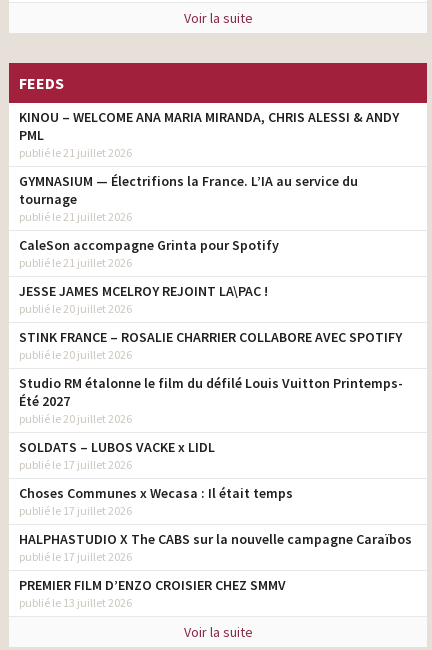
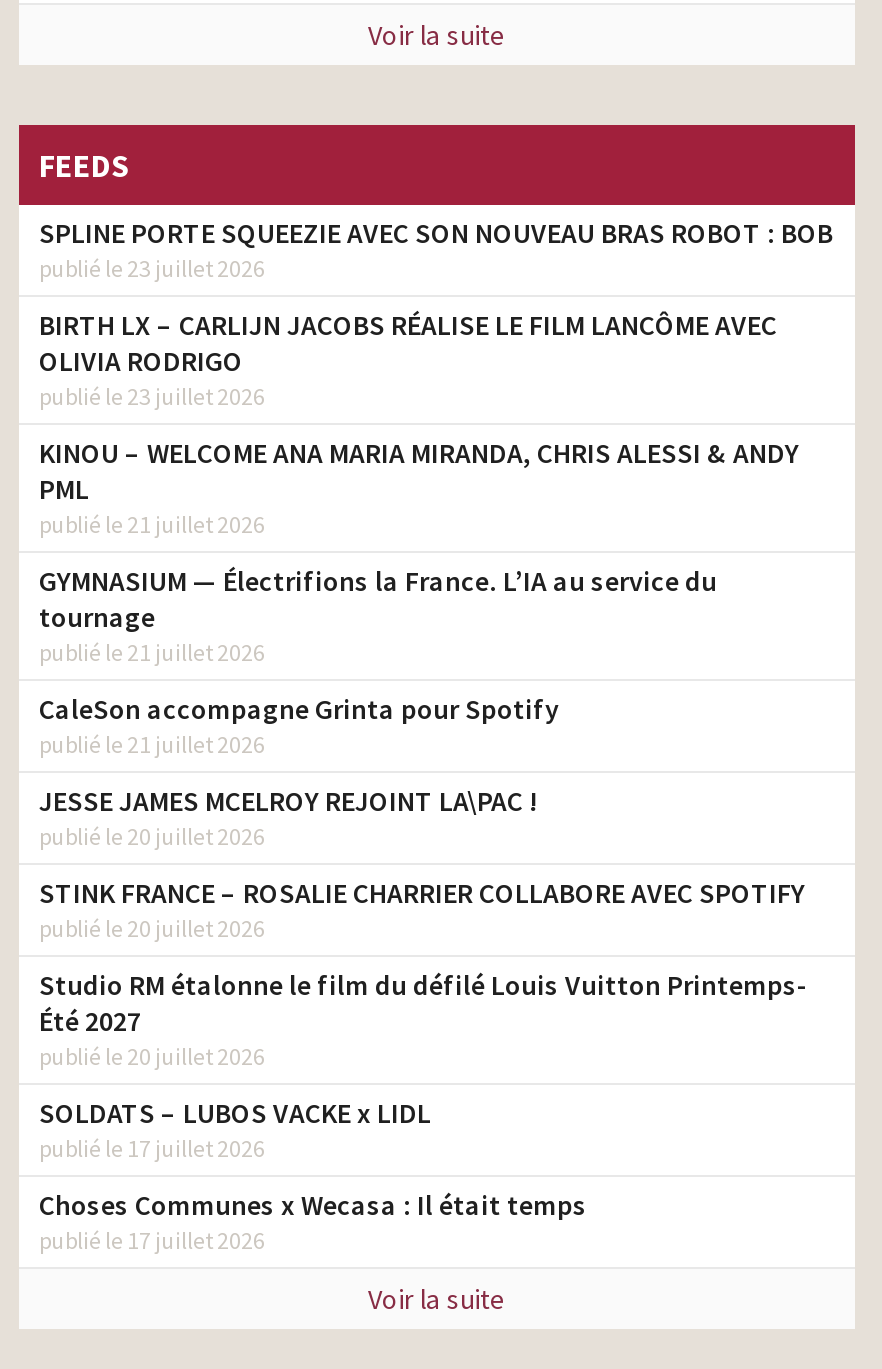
none -> [39,216,833,412] SPLINE PORTE SQUEEZIE AVEC SON NOUVEAU BRAS ROBOT : BOB | publié le 23 juillet 2026 | BIRTH LX – CARLIJN JACOBS RÉALISE LE FILM LANCÔME AVEC | OLIVIA RODRIGO | publié le 23 juillet 2026
moved [19,108,403,518] -> [39,436,807,1256]: KINOU – WELCOME ANA MARIA MIRANDA, CHRIS ALESSI & ANDY | PML | publié le 21 juillet 2026 | ... | Choses Communes x Wecasa : Il était temps | publié le 17 juillet 2026
[19,530,412,610] HALPHASTUDIO X The CABS sur la nouvelle campagne Caraïbos | publié le 17 juillet 2026 | PREMIER FILM D’ENZO CROISIER CHEZ SMMV | publié le 13 juillet 2026 -> none

